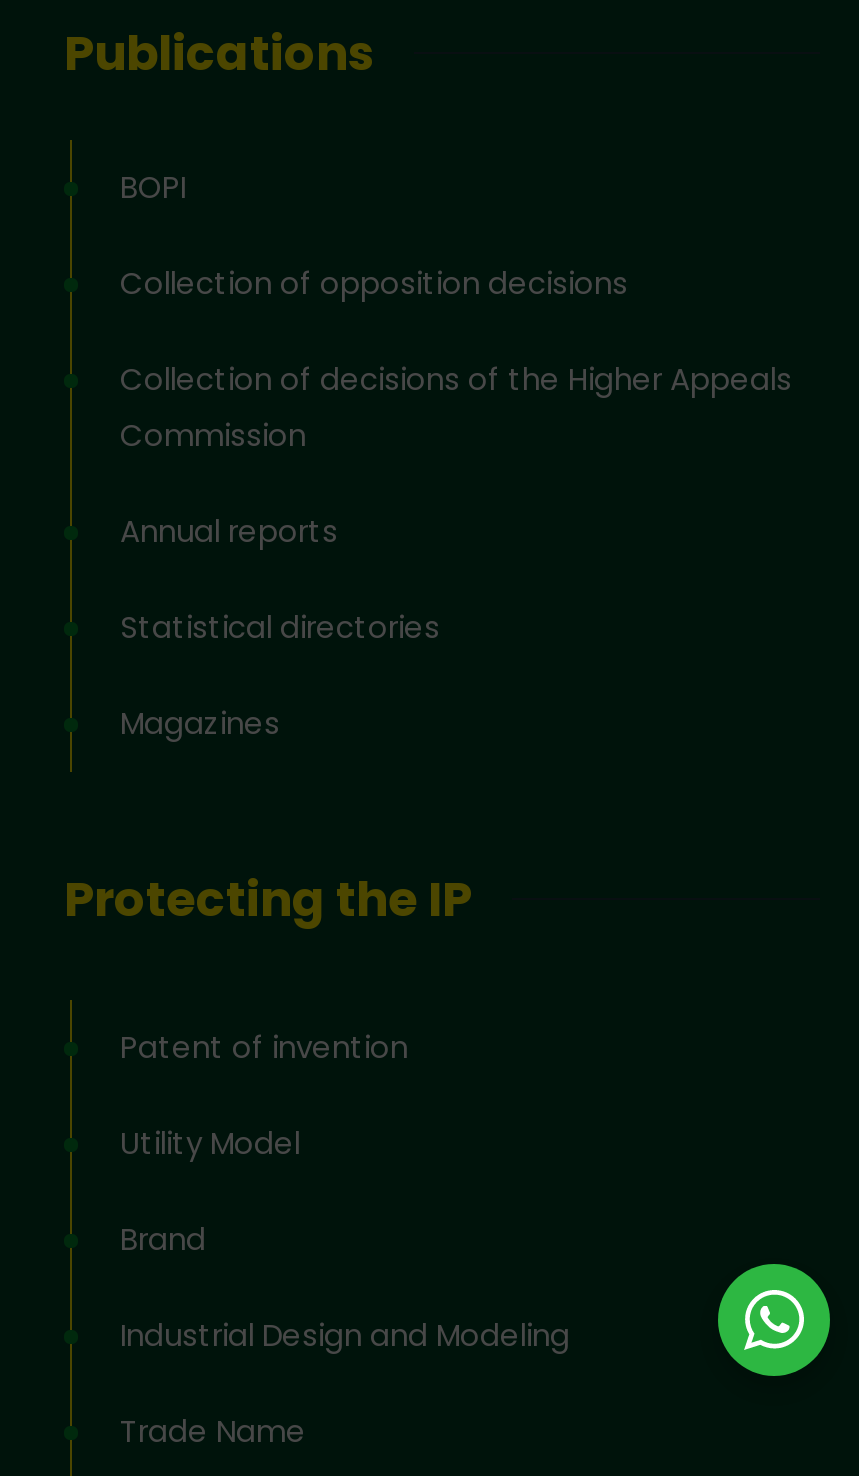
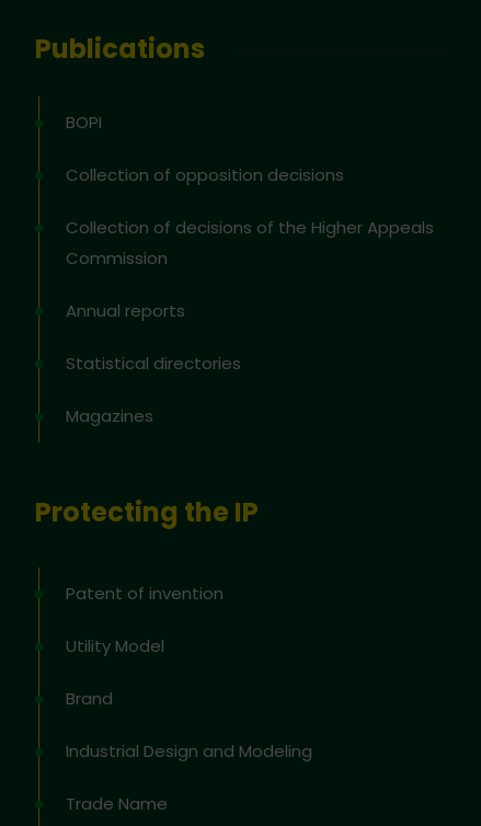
[716,1262,832,1378] [image] -> none

